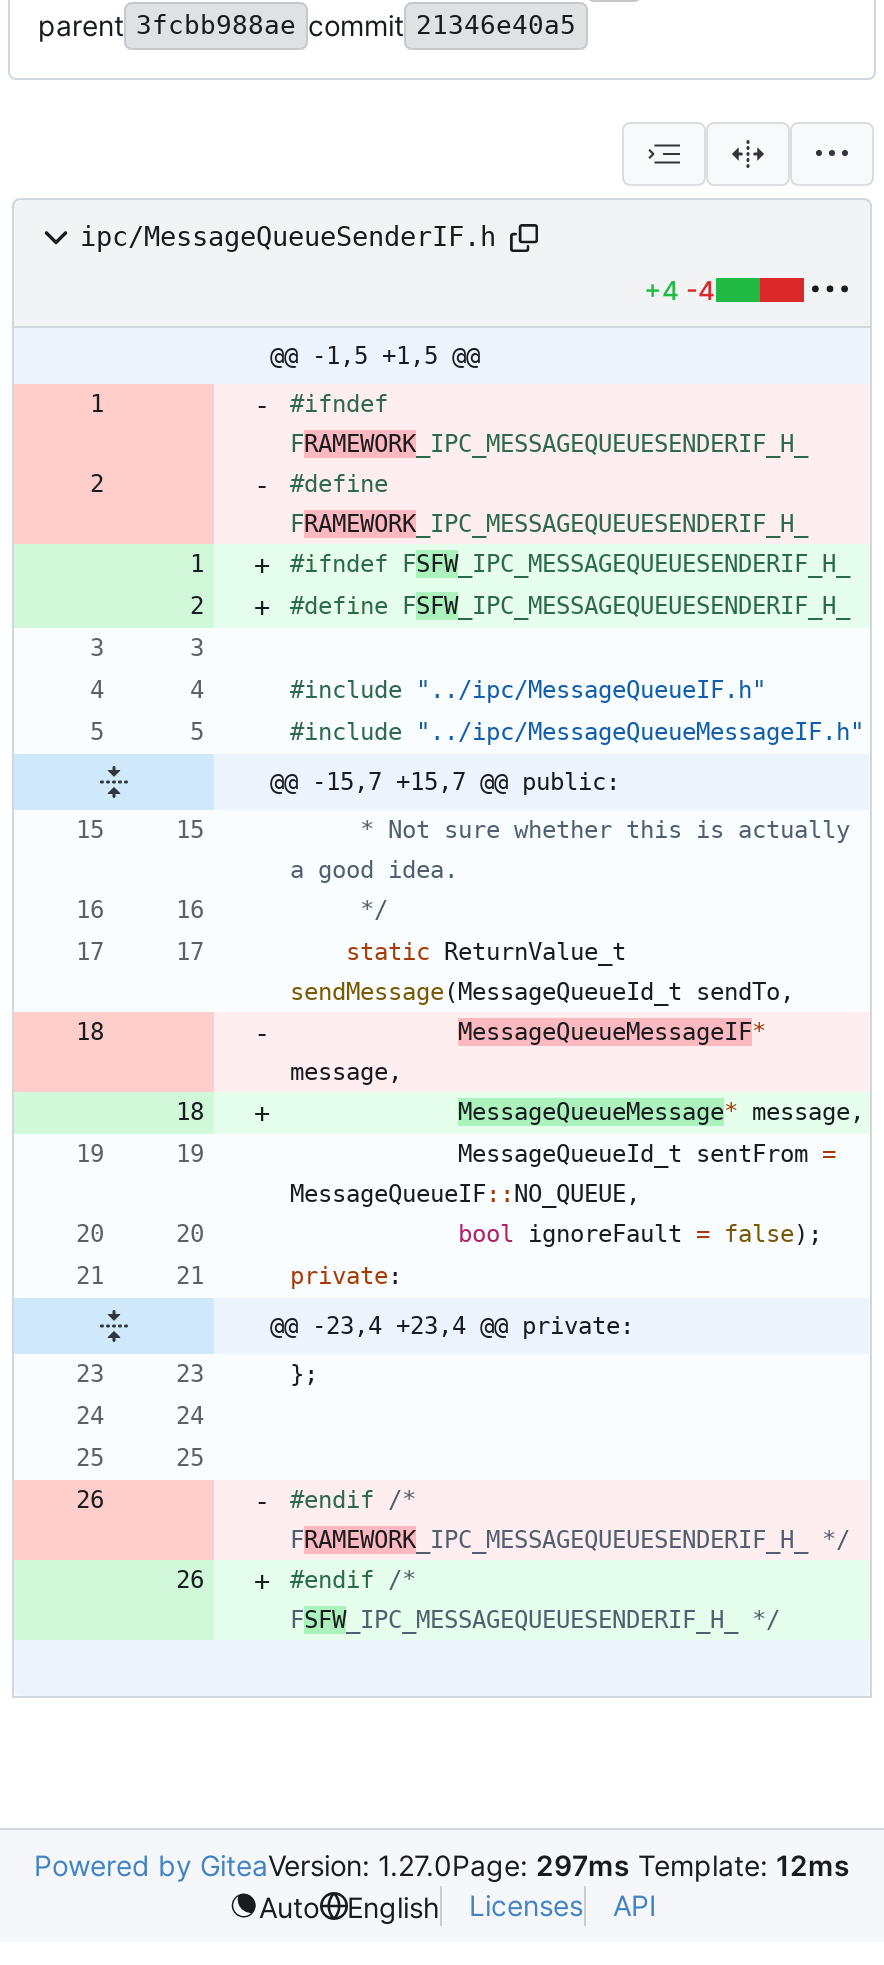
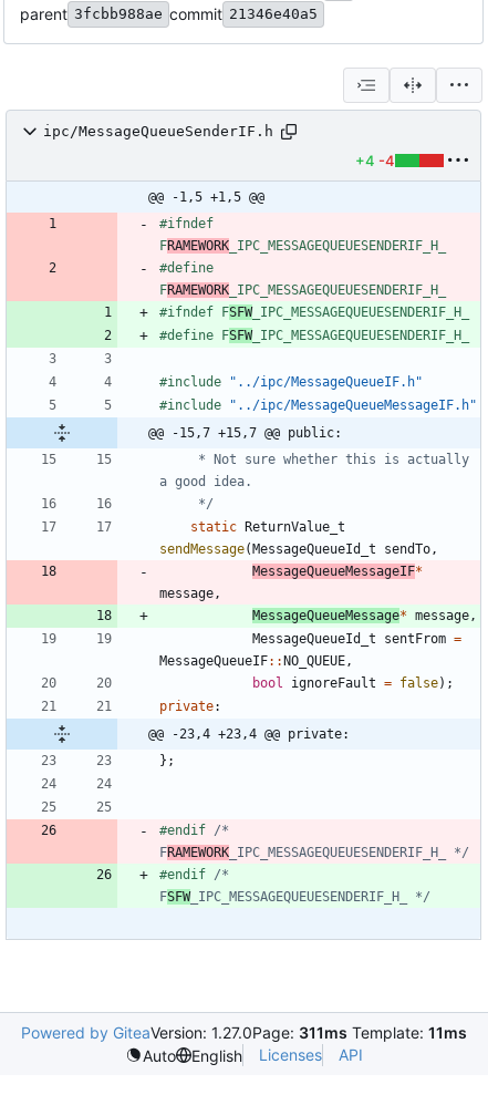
[34,1848,850,1882] Powered by GiteaVersion: 1.27.0Page: 297ms Template: 12ms -> [20,1023,466,1042] Powered by GiteaVersion: 1.27.0Page: 311ms Template: 11ms

